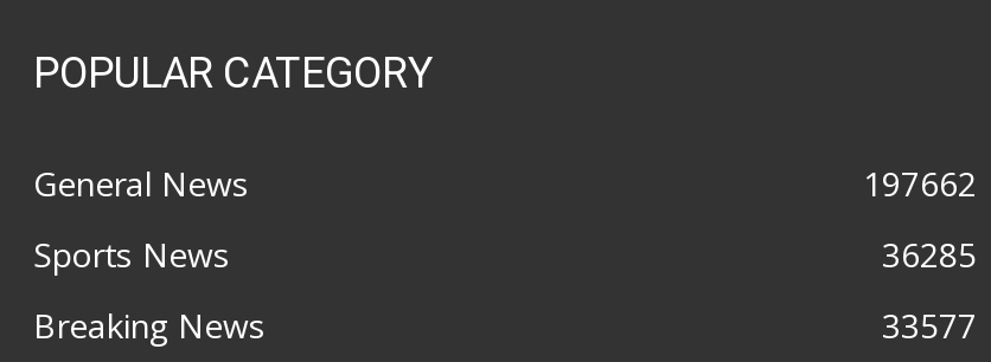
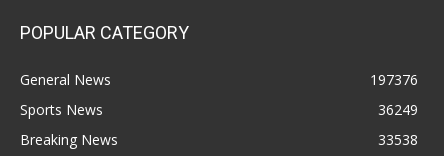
[863,160,977,205] 197662 -> [370,70,418,89] 197376
[882,231,977,276] 36285 -> [378,100,418,119] 36249
[882,302,977,347] 33577 -> [378,130,418,149] 33538

